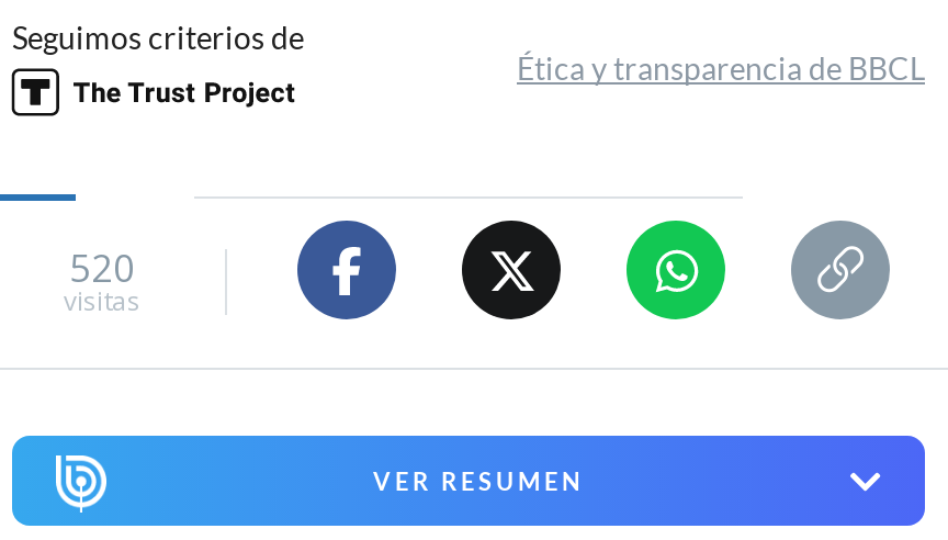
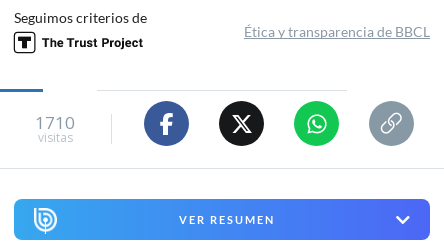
[69,243,135,293] 520 -> [35,111,75,134] 1710

